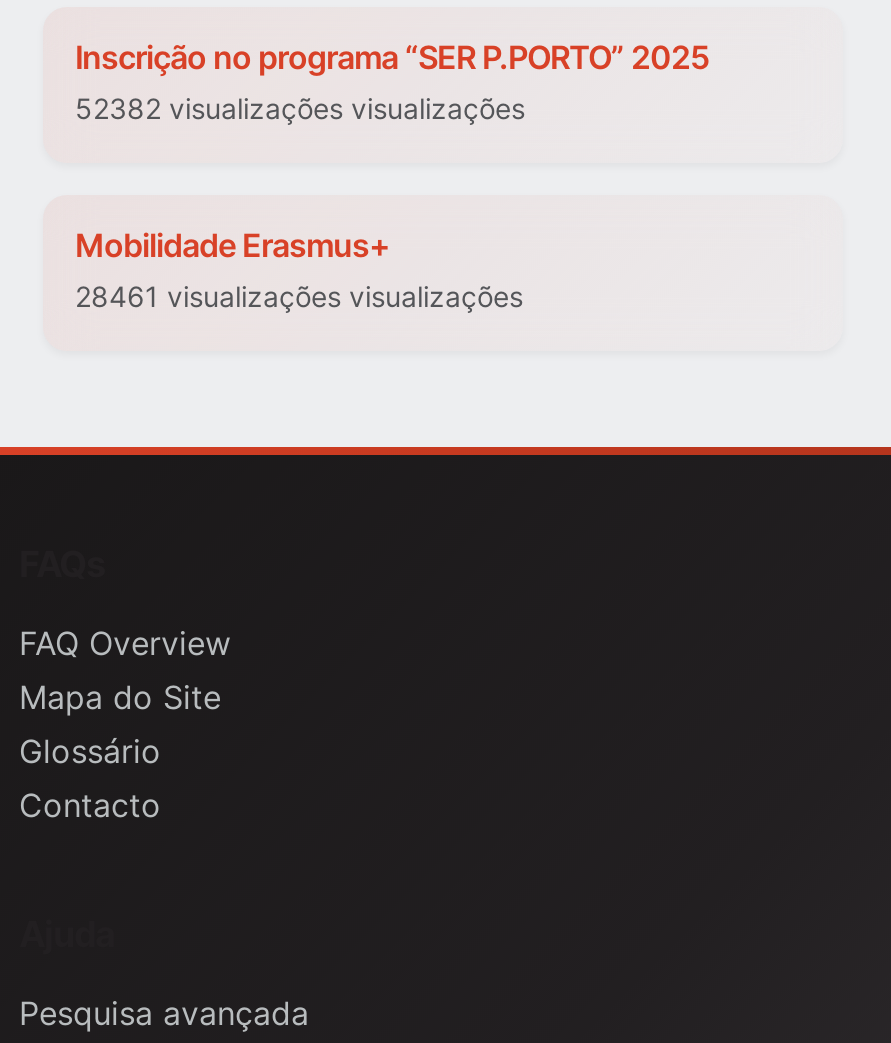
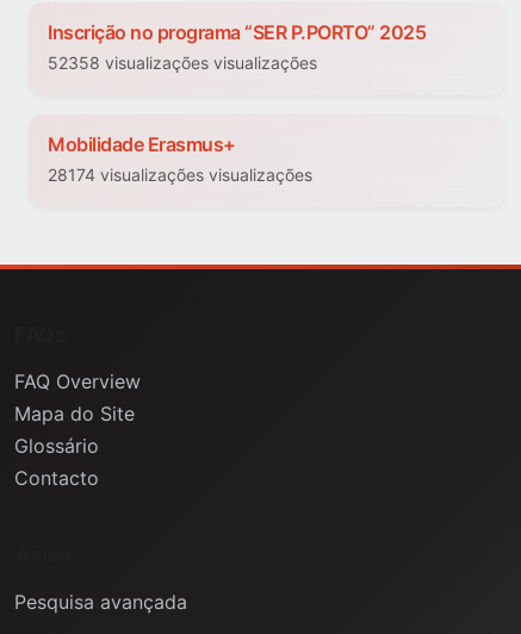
[75,92,525,126] 52382 visualizações visualizações -> [48,53,317,73] 52358 visualizações visualizações
[75,280,523,314] 28461 visualizações visualizações -> [48,165,312,185] 28174 visualizações visualizações

